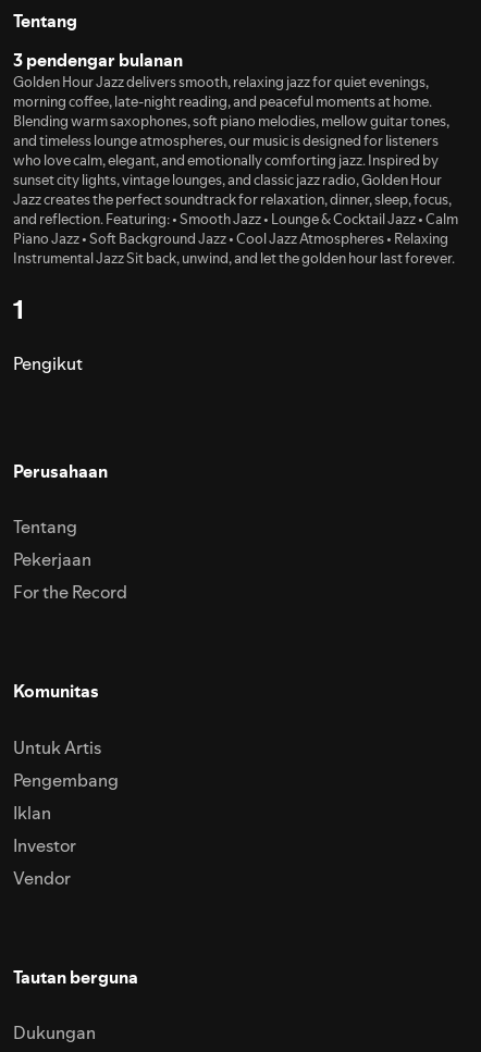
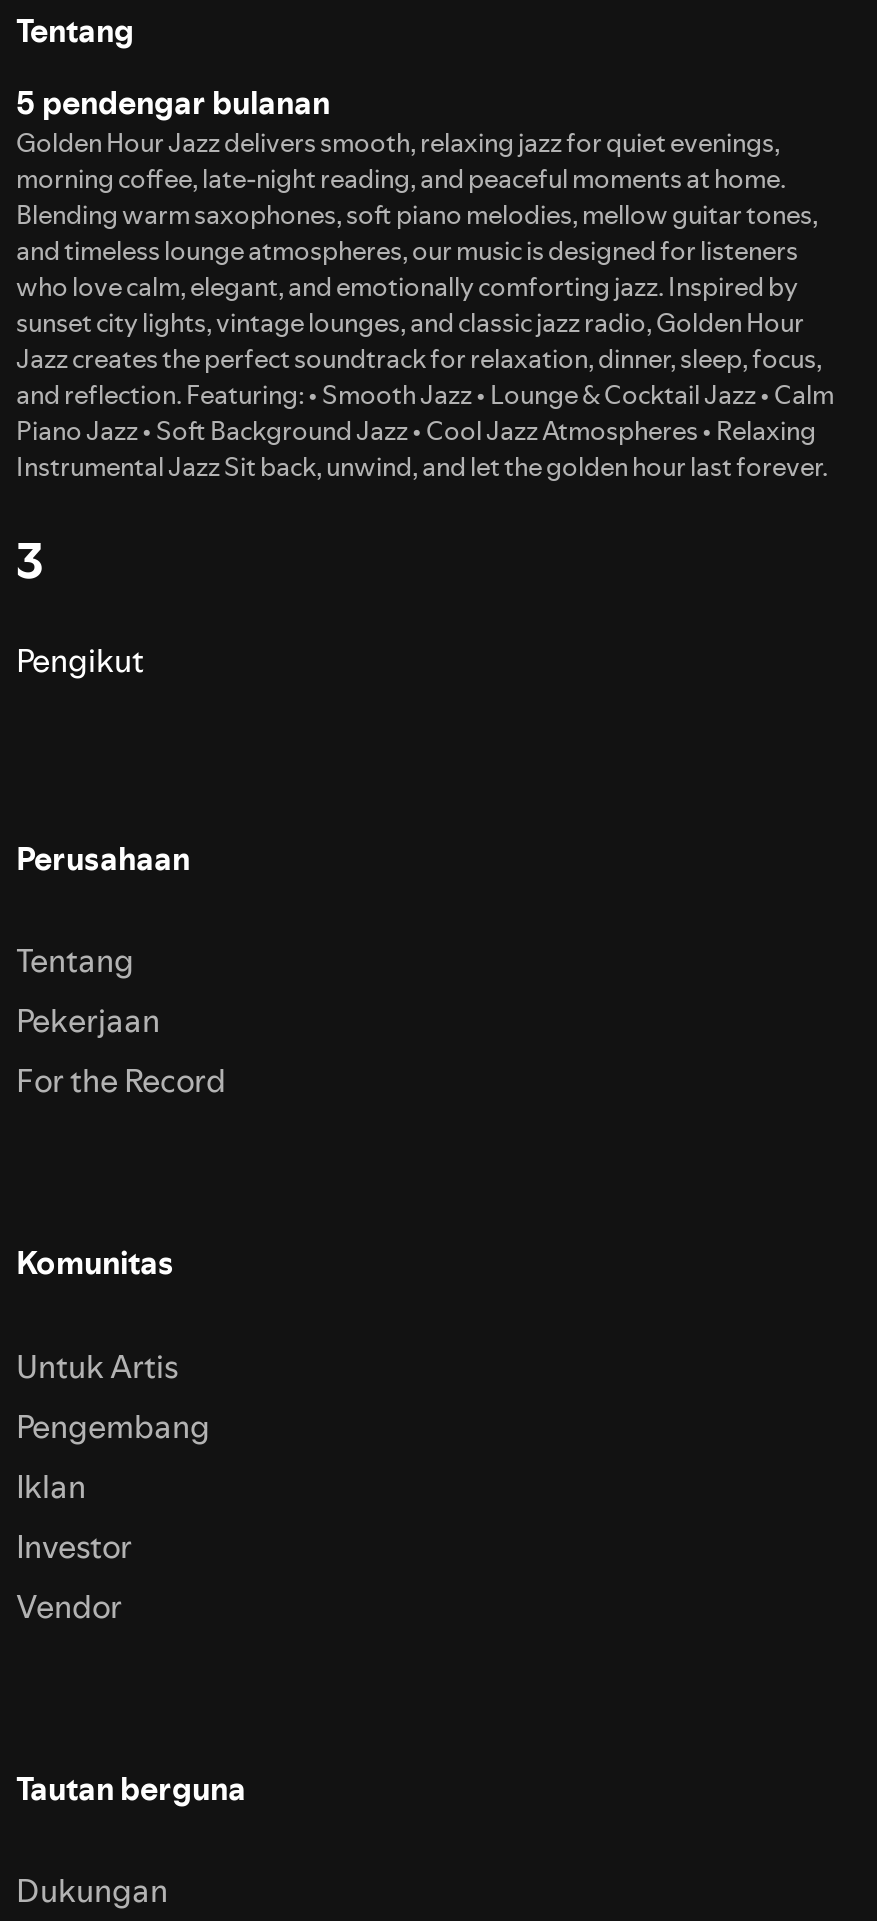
[13,47,183,71] 3 pendengar bulanan -> [16,79,330,123] 5 pendengar bulanan
[13,293,24,325] 1 -> [16,531,44,589] 3

